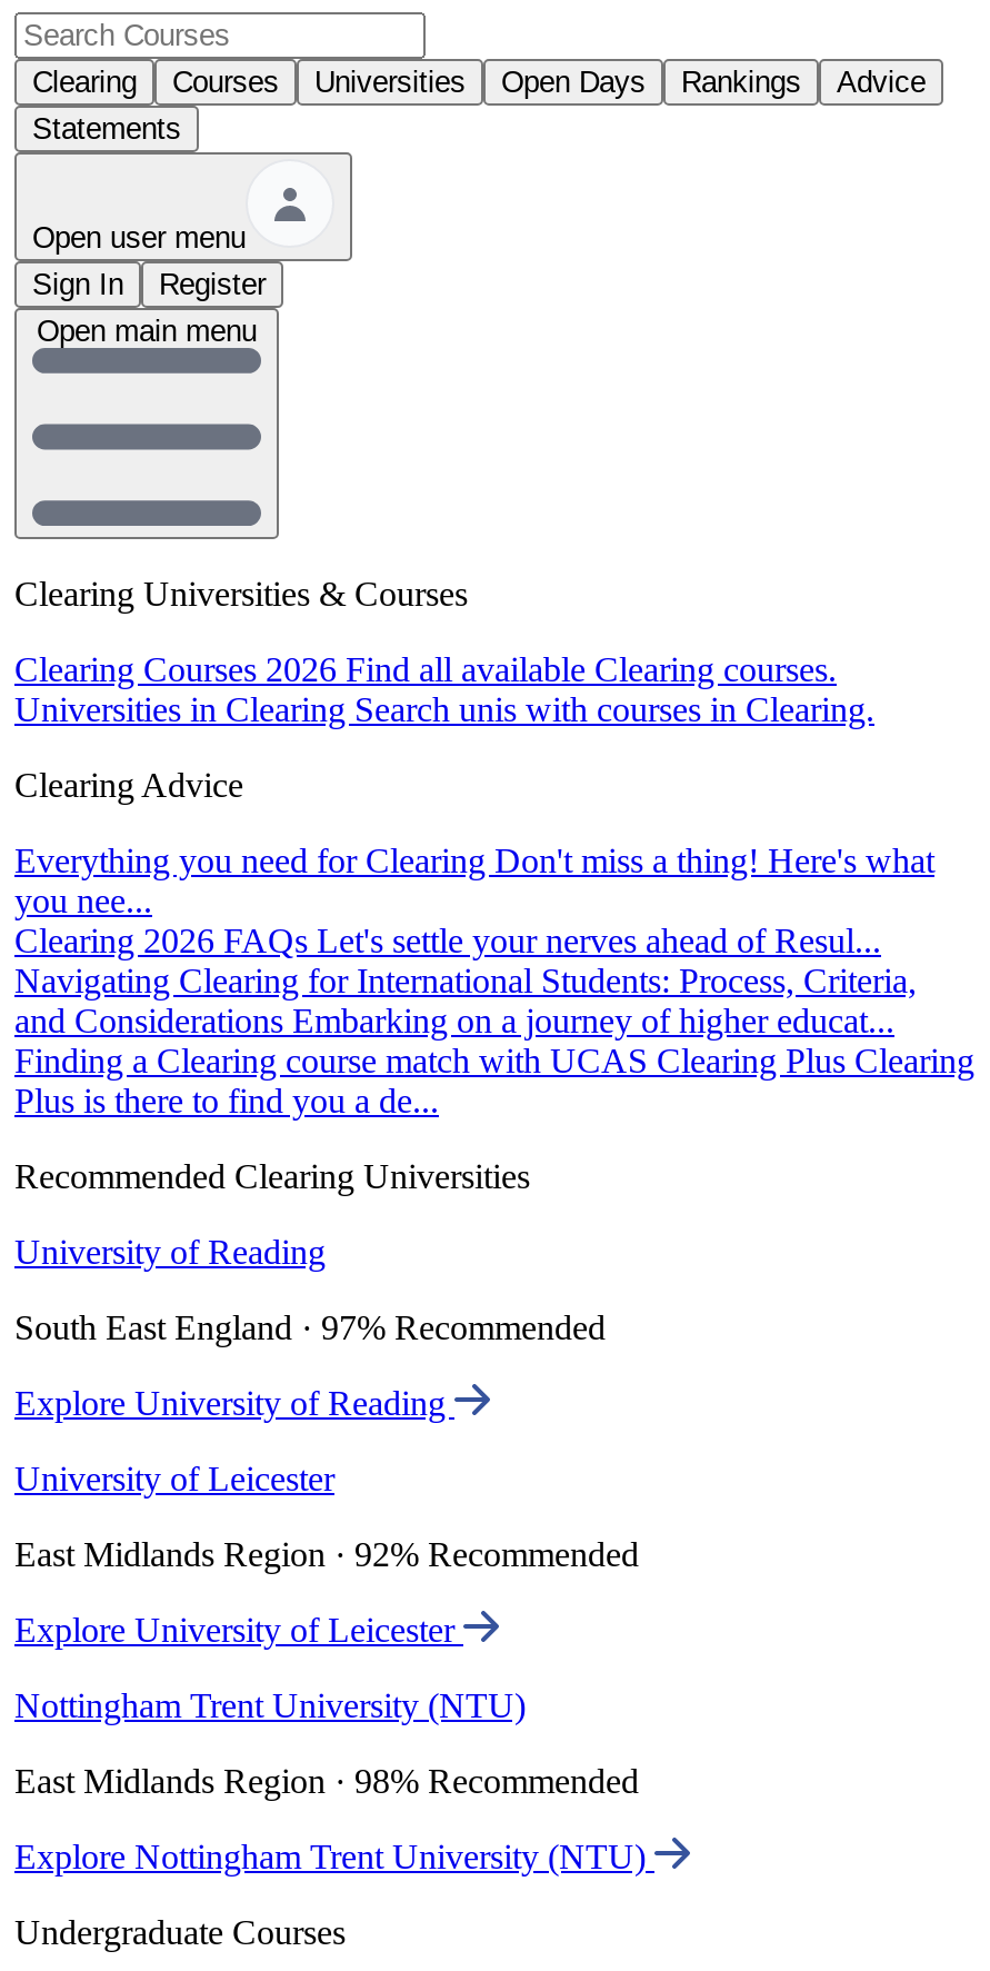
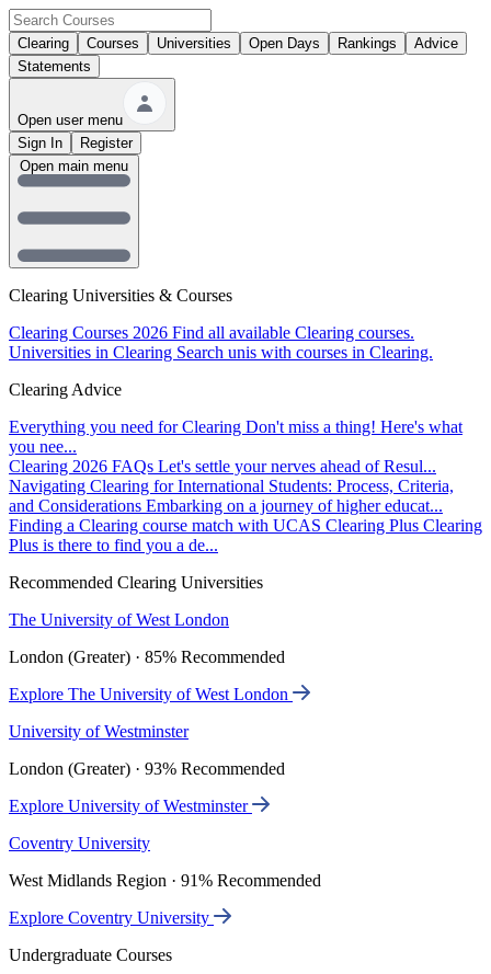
[14,1233,326,1271] University of Reading -> [9,610,229,629] The University of West London
[14,1309,606,1346] South East England · 97% Recommended -> [9,648,285,666] London (Greater) · 85% Recommended
[14,1384,454,1422] Explore University of Reading -> [9,685,293,703] Explore The University of West London
[14,1460,334,1498] University of Leicester -> [9,722,189,741] University of Westminster
[14,1535,639,1573] East Midlands Region · 92% Recommended -> [9,759,285,778] London (Greater) · 93% Recommended
[14,1611,463,1649] Explore University of Leicester -> [9,797,252,815] Explore University of Westminster
[14,1687,526,1724] Nottingham Trent University (NTU) -> [9,834,150,852] Coventry University
[14,1762,639,1800] East Midlands Region · 98% Recommended -> [9,871,321,890] West Midlands Region · 91% Recommended
[14,1838,654,1876] Explore Nottingham Trent University (NTU) -> [9,908,214,927] Explore Coventry University

